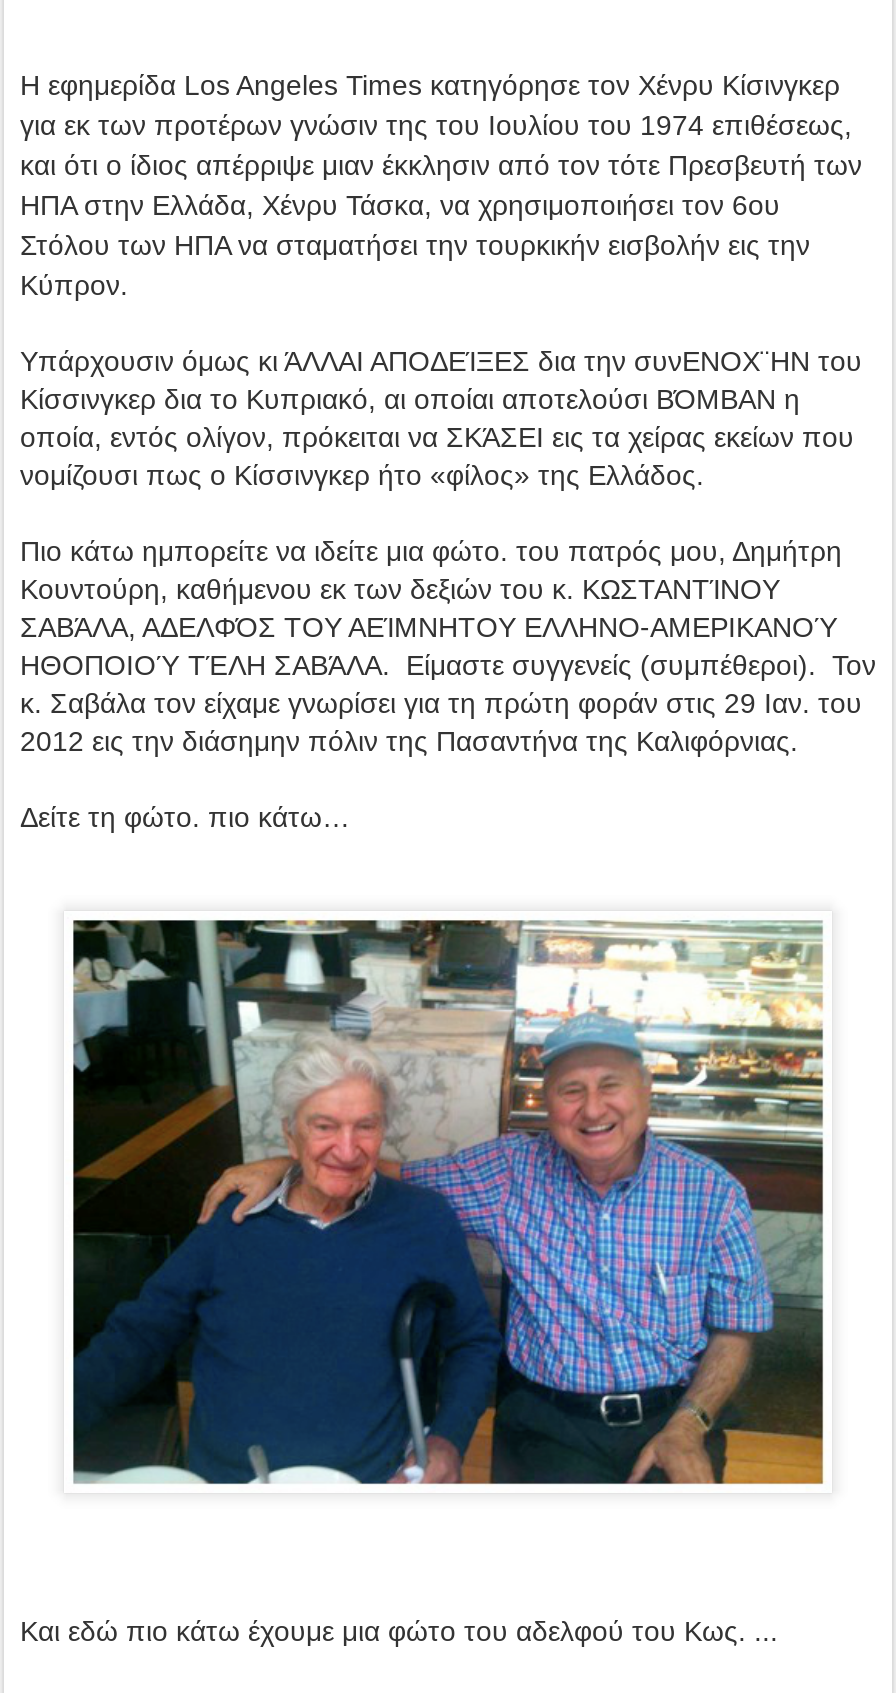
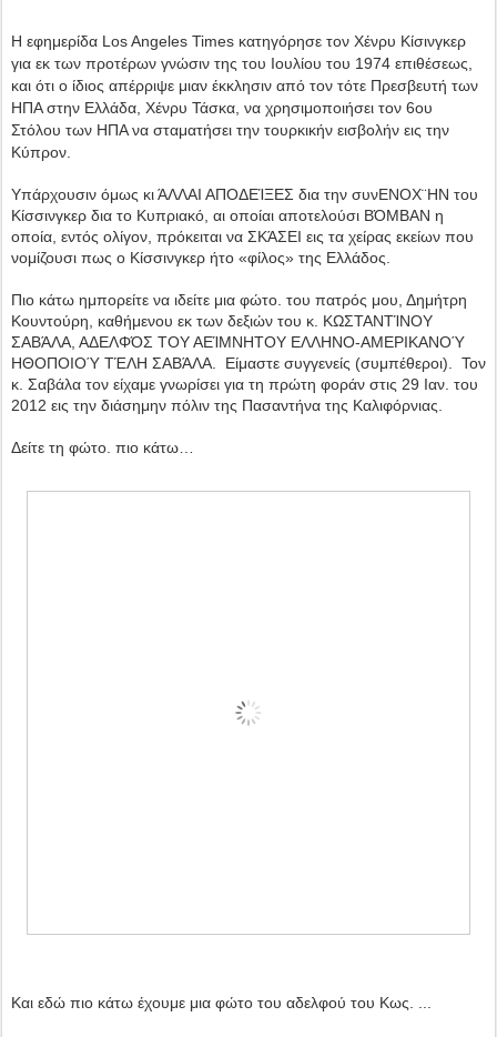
[70,917,826,1487] [image] -> none

